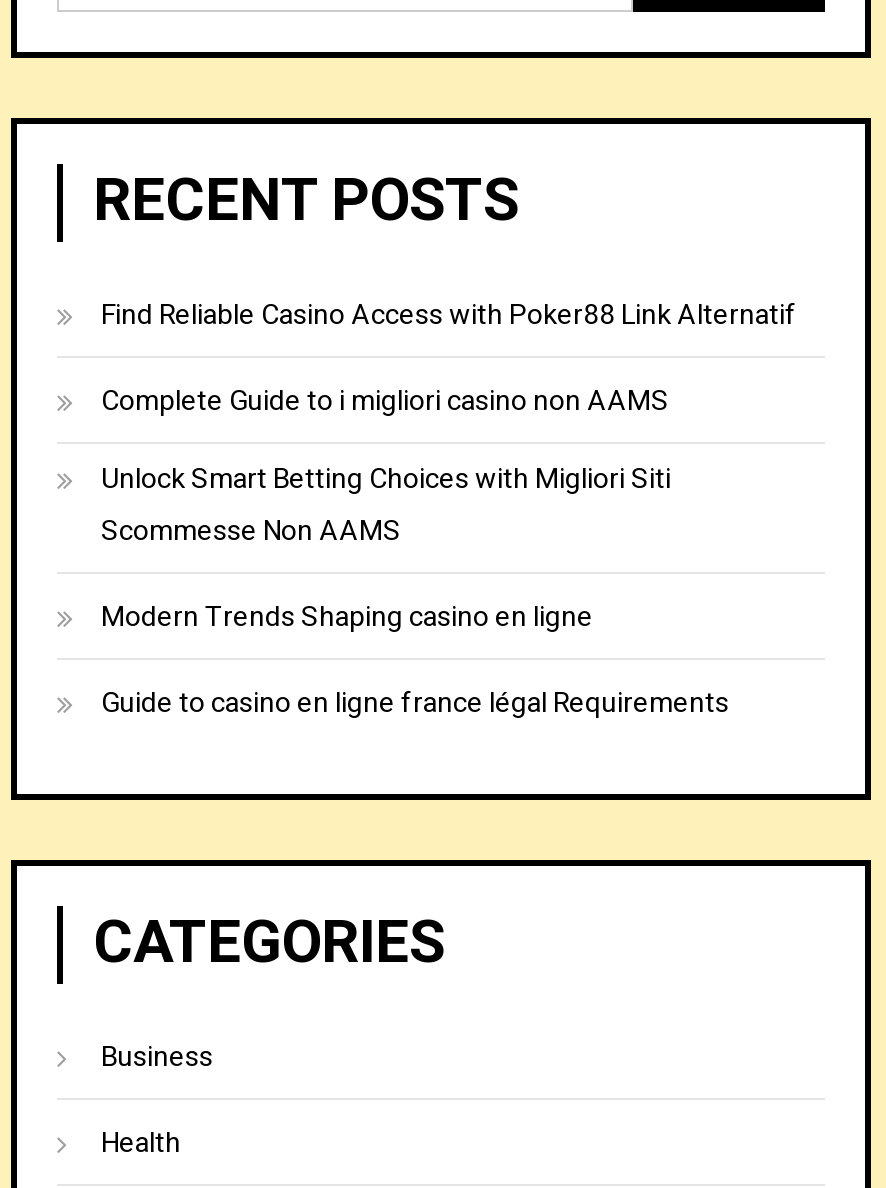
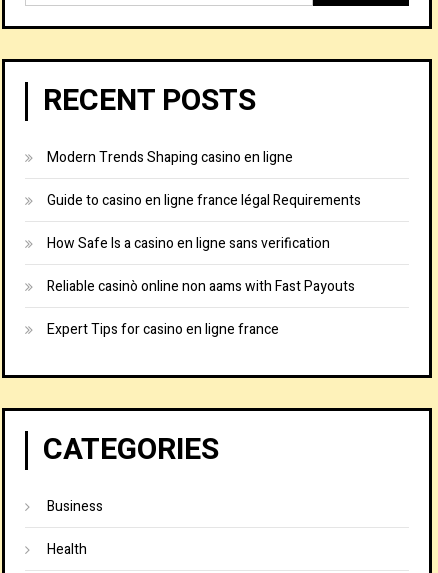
[101,294,797,552] Find Reliable Casino Access with Poker88 Link Alternatif | Complete Guide to i migliori casino non AAMS | Unlock Smart Betting Choices with Migliori Siti | Scommesse Non AAMS -> none
moved [101,596,729,724] -> [47,147,361,211]: Modern Trends Shaping casino en ligne | Guide to casino en ligne france légal Requirements
none -> [47,233,355,340] How Safe Is a casino en ligne sans verification | Reliable casinò online non aams with Fast Payouts | Expert Tips for casino en ligne france

